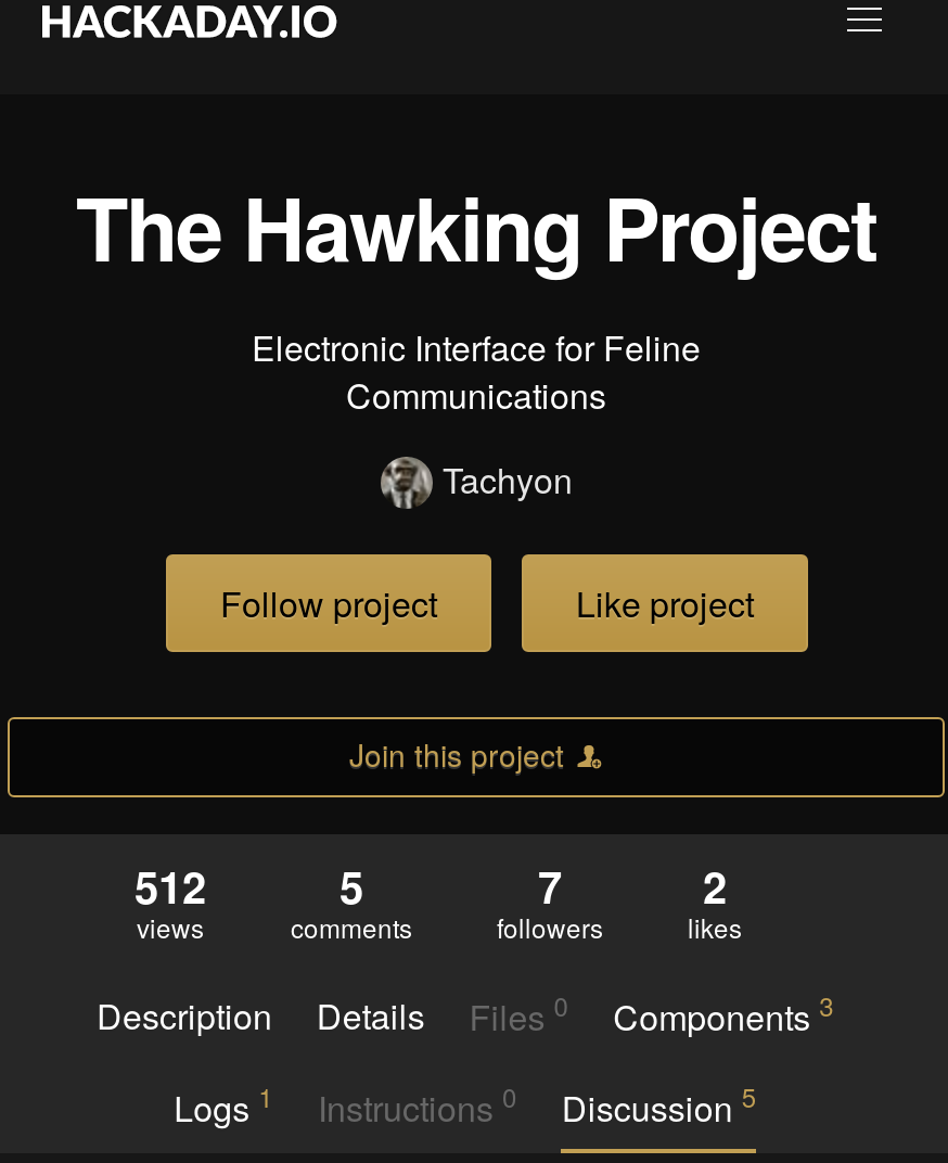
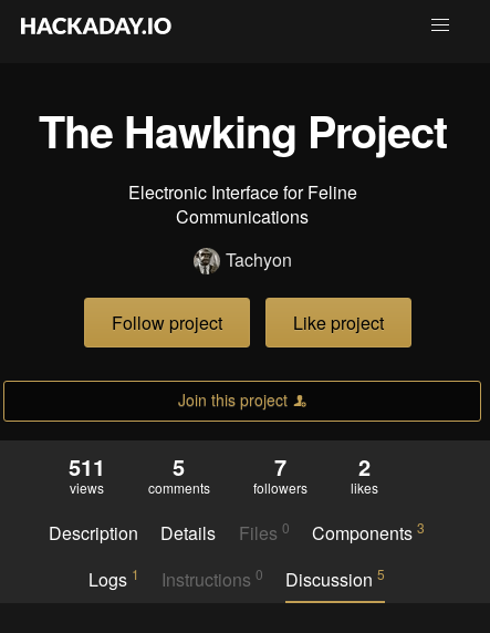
[134,853,206,916] 512 -> [68,450,105,482] 511

